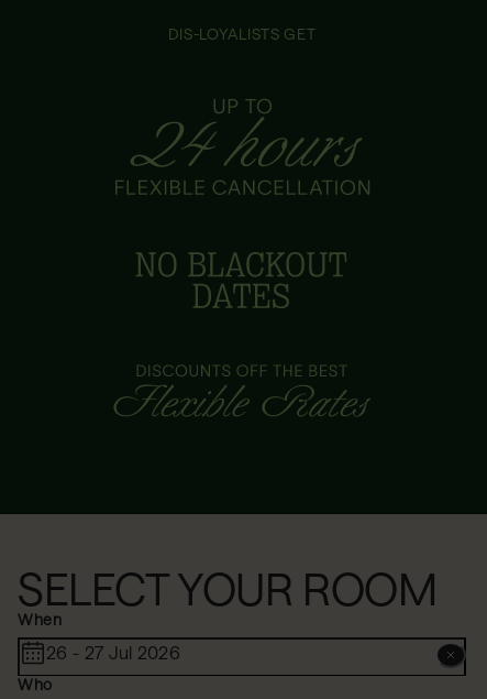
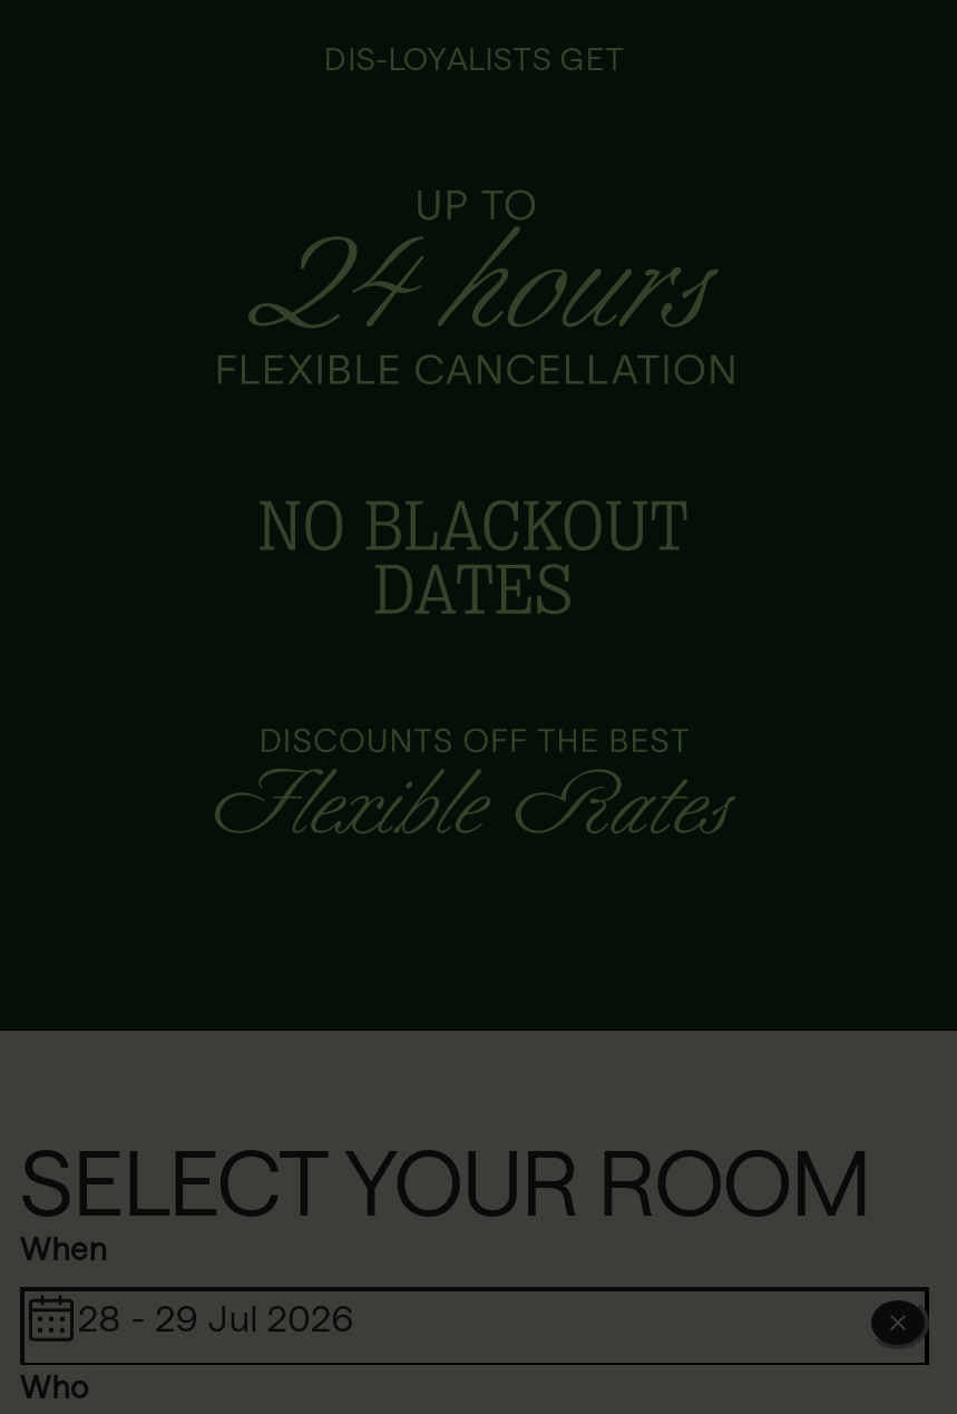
[46,642,180,662] 26 - 27 Jul 2026 -> [78,1295,355,1338] 28 - 29 Jul 2026

